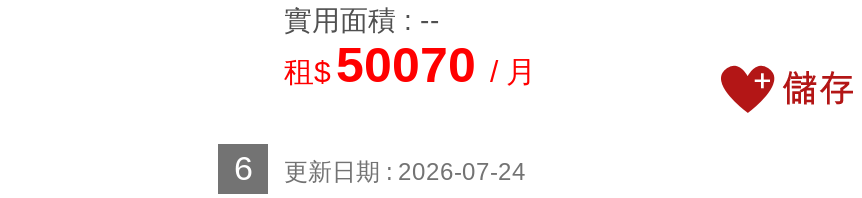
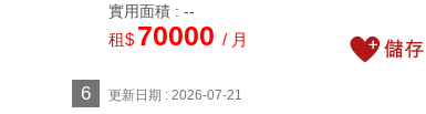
[284,36,536,92] 租$ 50070 / 月 -> [108,20,248,51] 租$ 70000 / 月
[234,150,526,188] 6 更新日期 : 2026-07-24 -> [81,83,242,104] 6 更新日期 : 2026-07-21

